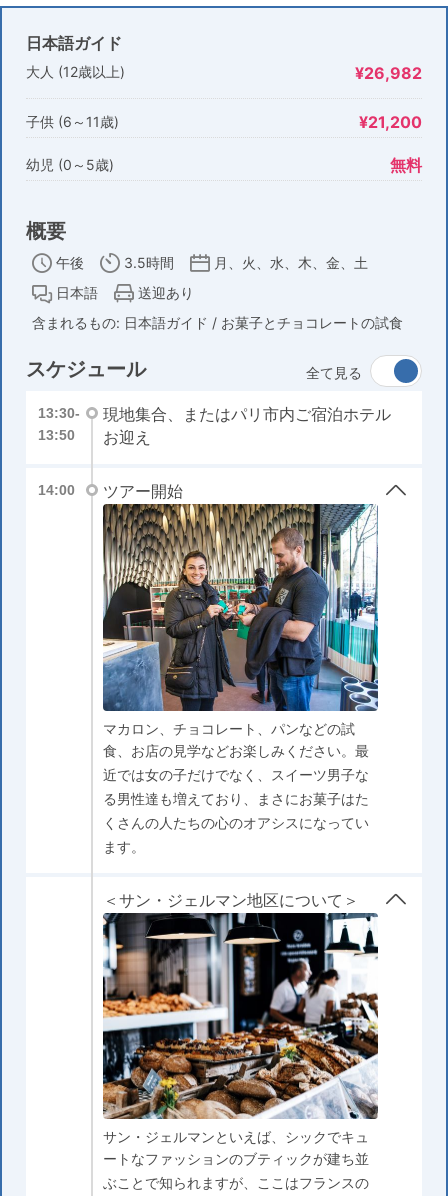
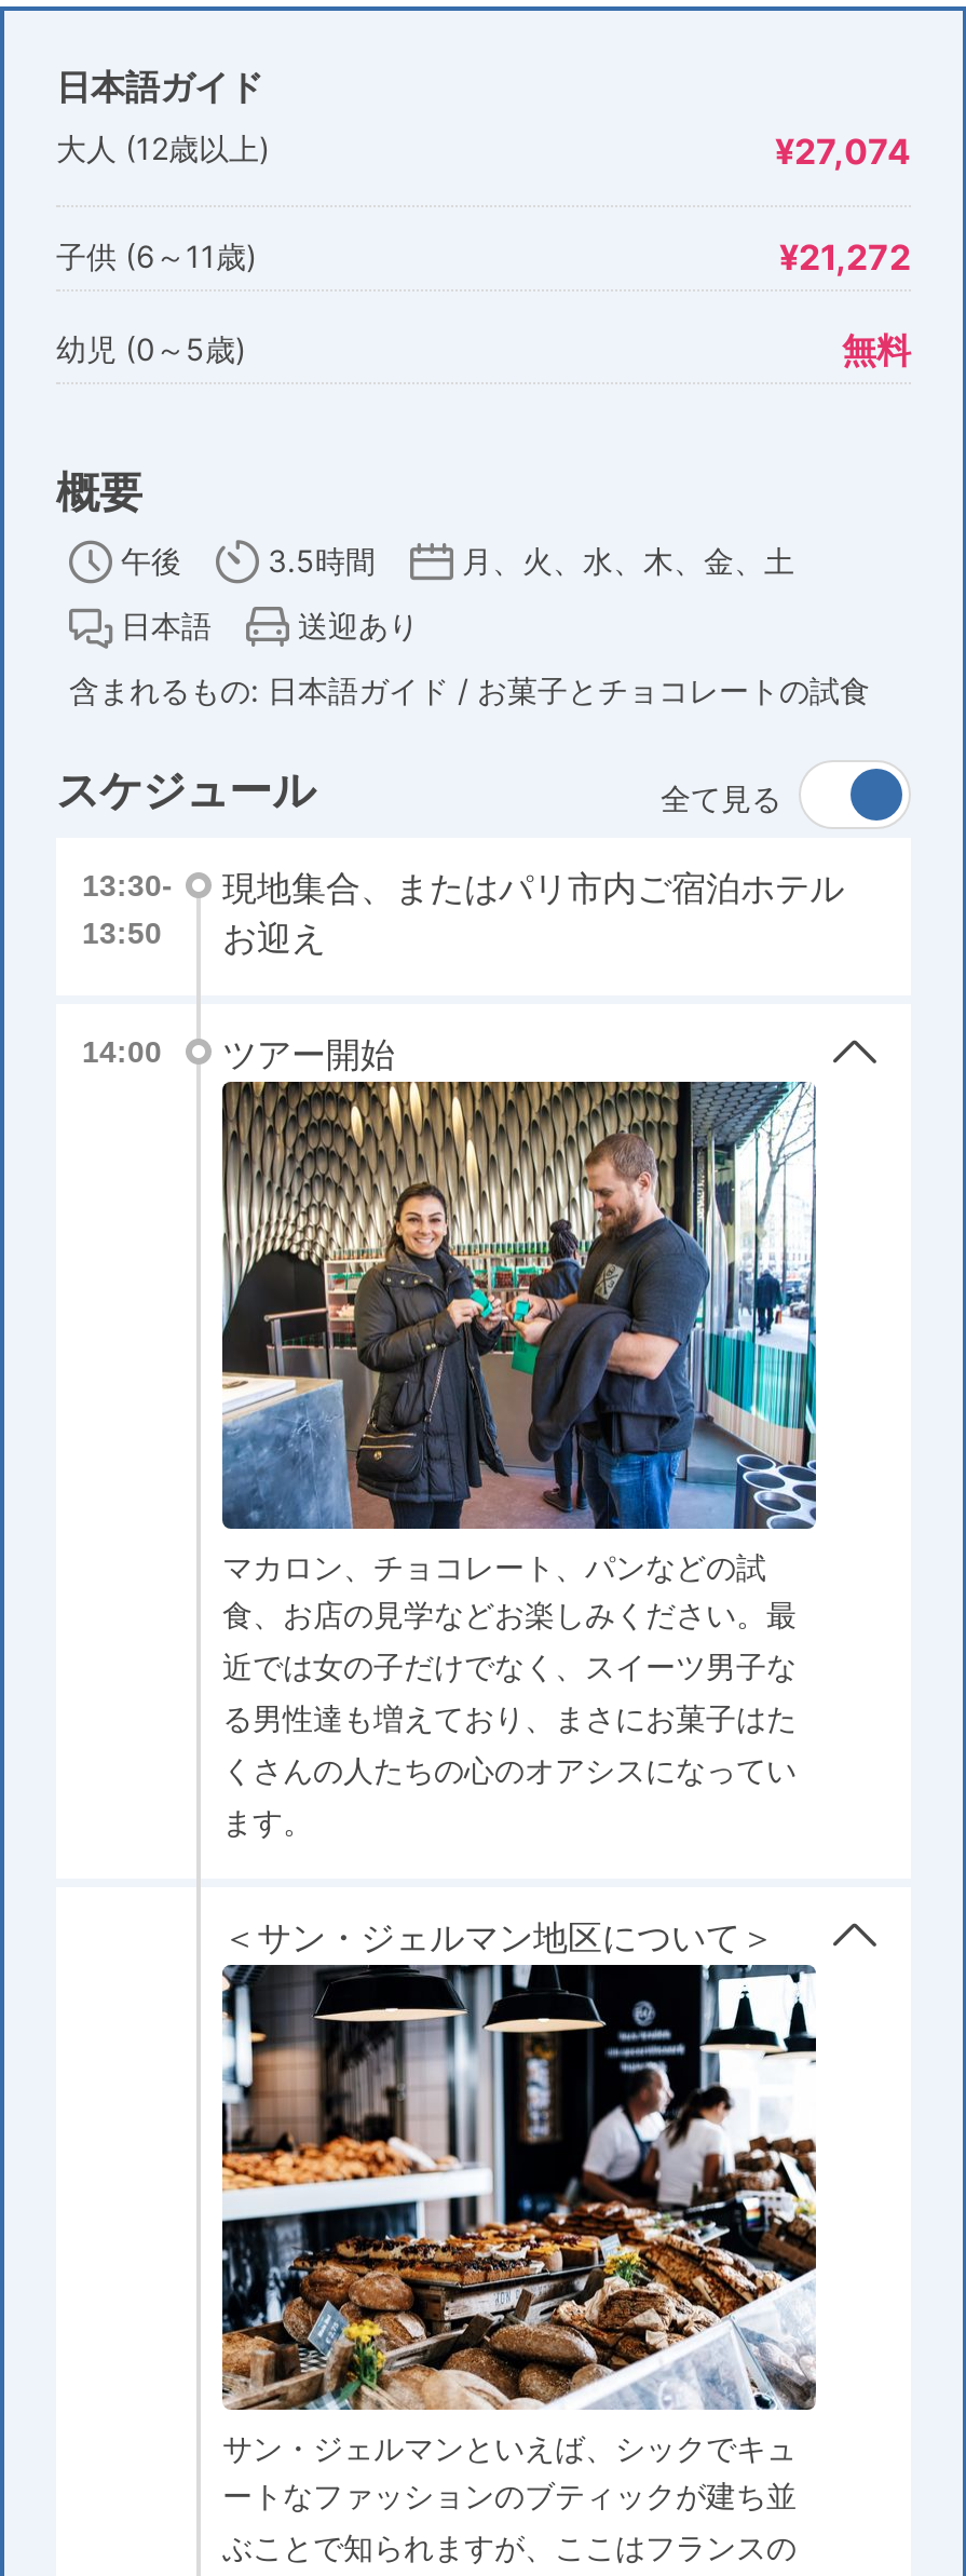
[355,63,422,83] ¥26,982 -> [775,130,911,173] ¥27,074
[359,112,422,132] ¥21,200 -> [779,236,911,279] ¥21,272

